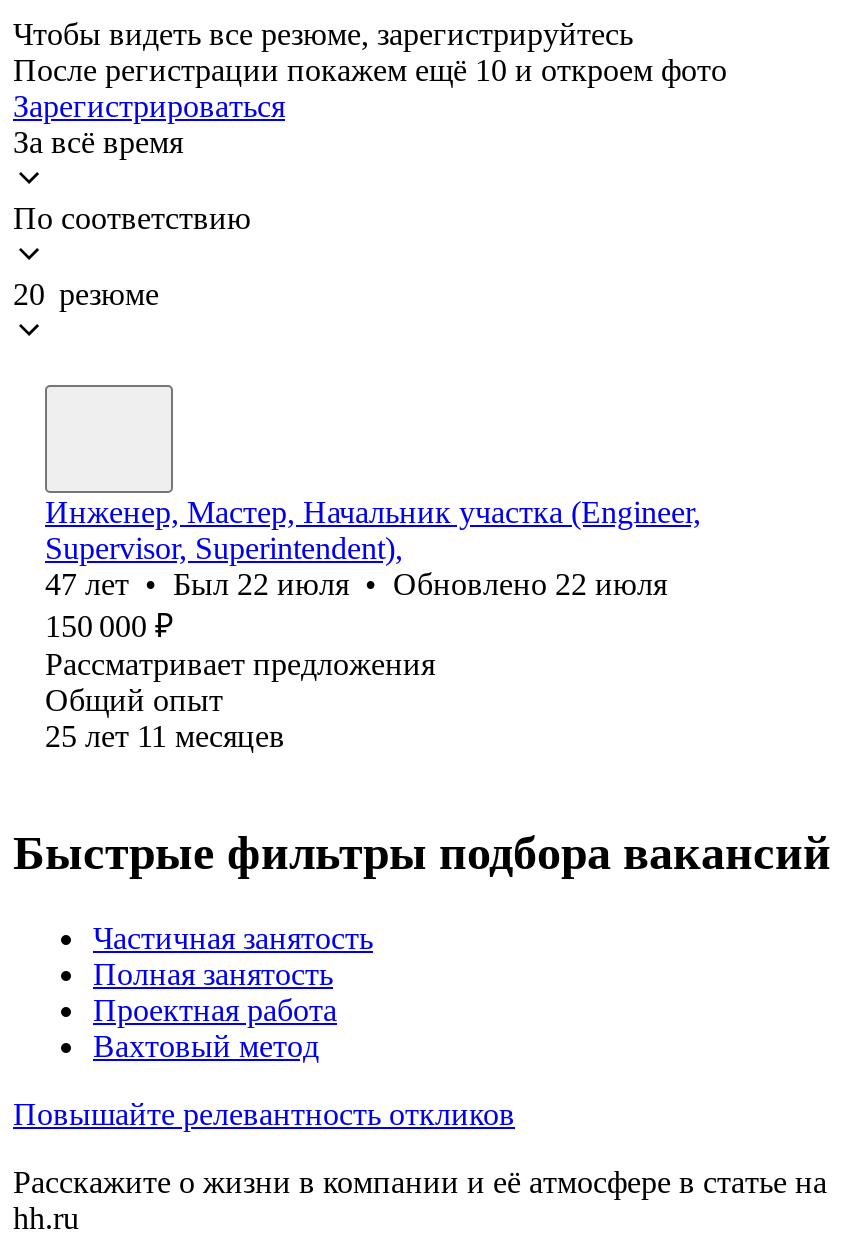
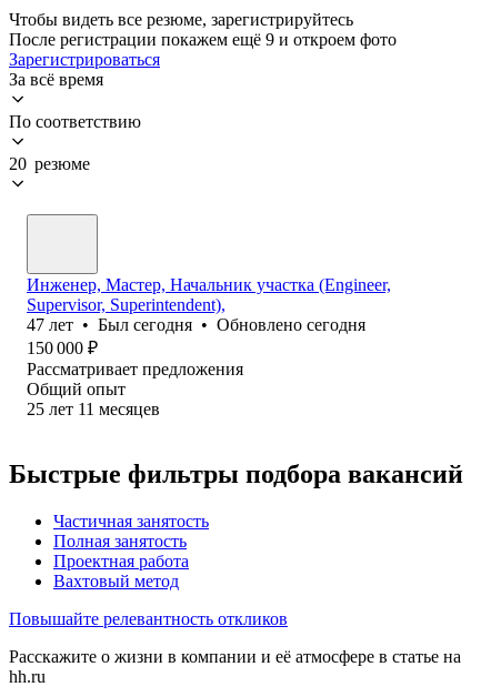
[13,53,727,87] После регистрации покажем ещё 10 и откроем фото -> [9,30,397,49] После регистрации покажем ещё 9 и откроем фото
[45,567,667,601] 47 лет • Был 22 июля • Обновлено 22 июля -> [27,315,365,334] 47 лет • Был сегодня • Обновлено сегодня

